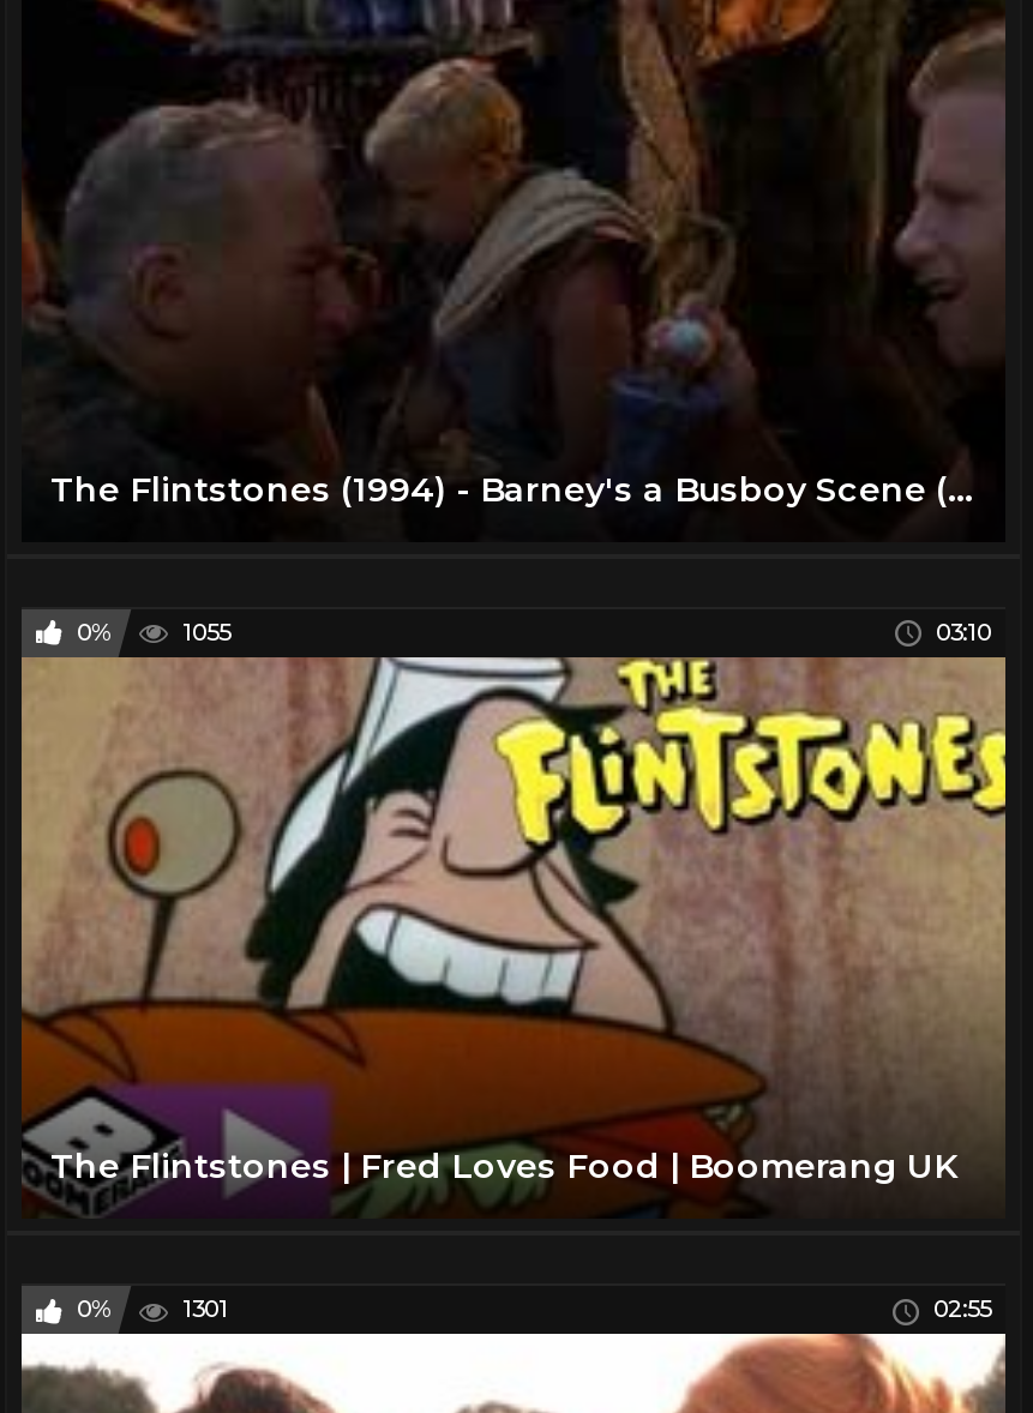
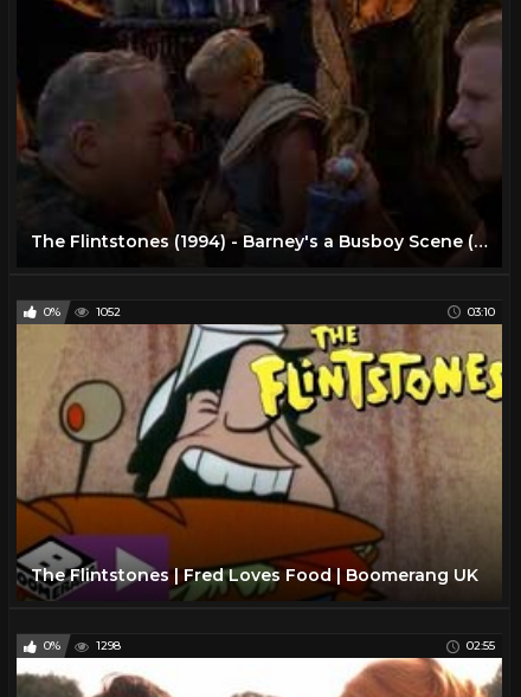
[182,616,230,647] 1055 -> [96,304,121,319] 1052
[182,1294,228,1325] 1301 -> [96,638,121,653] 1298

